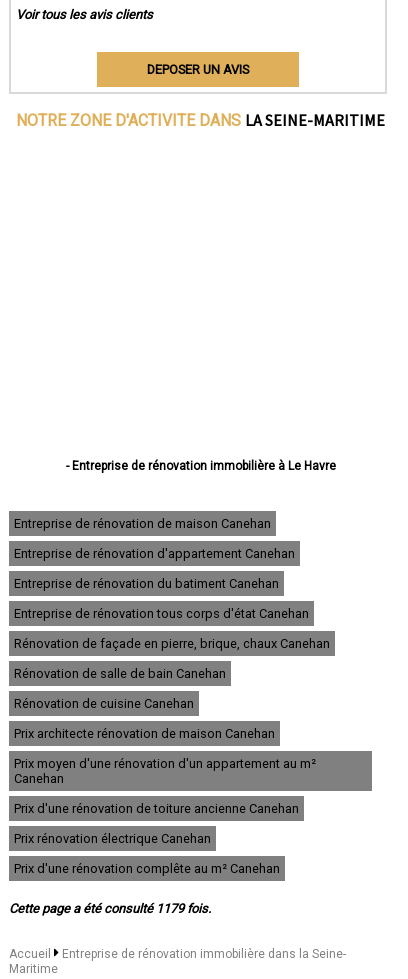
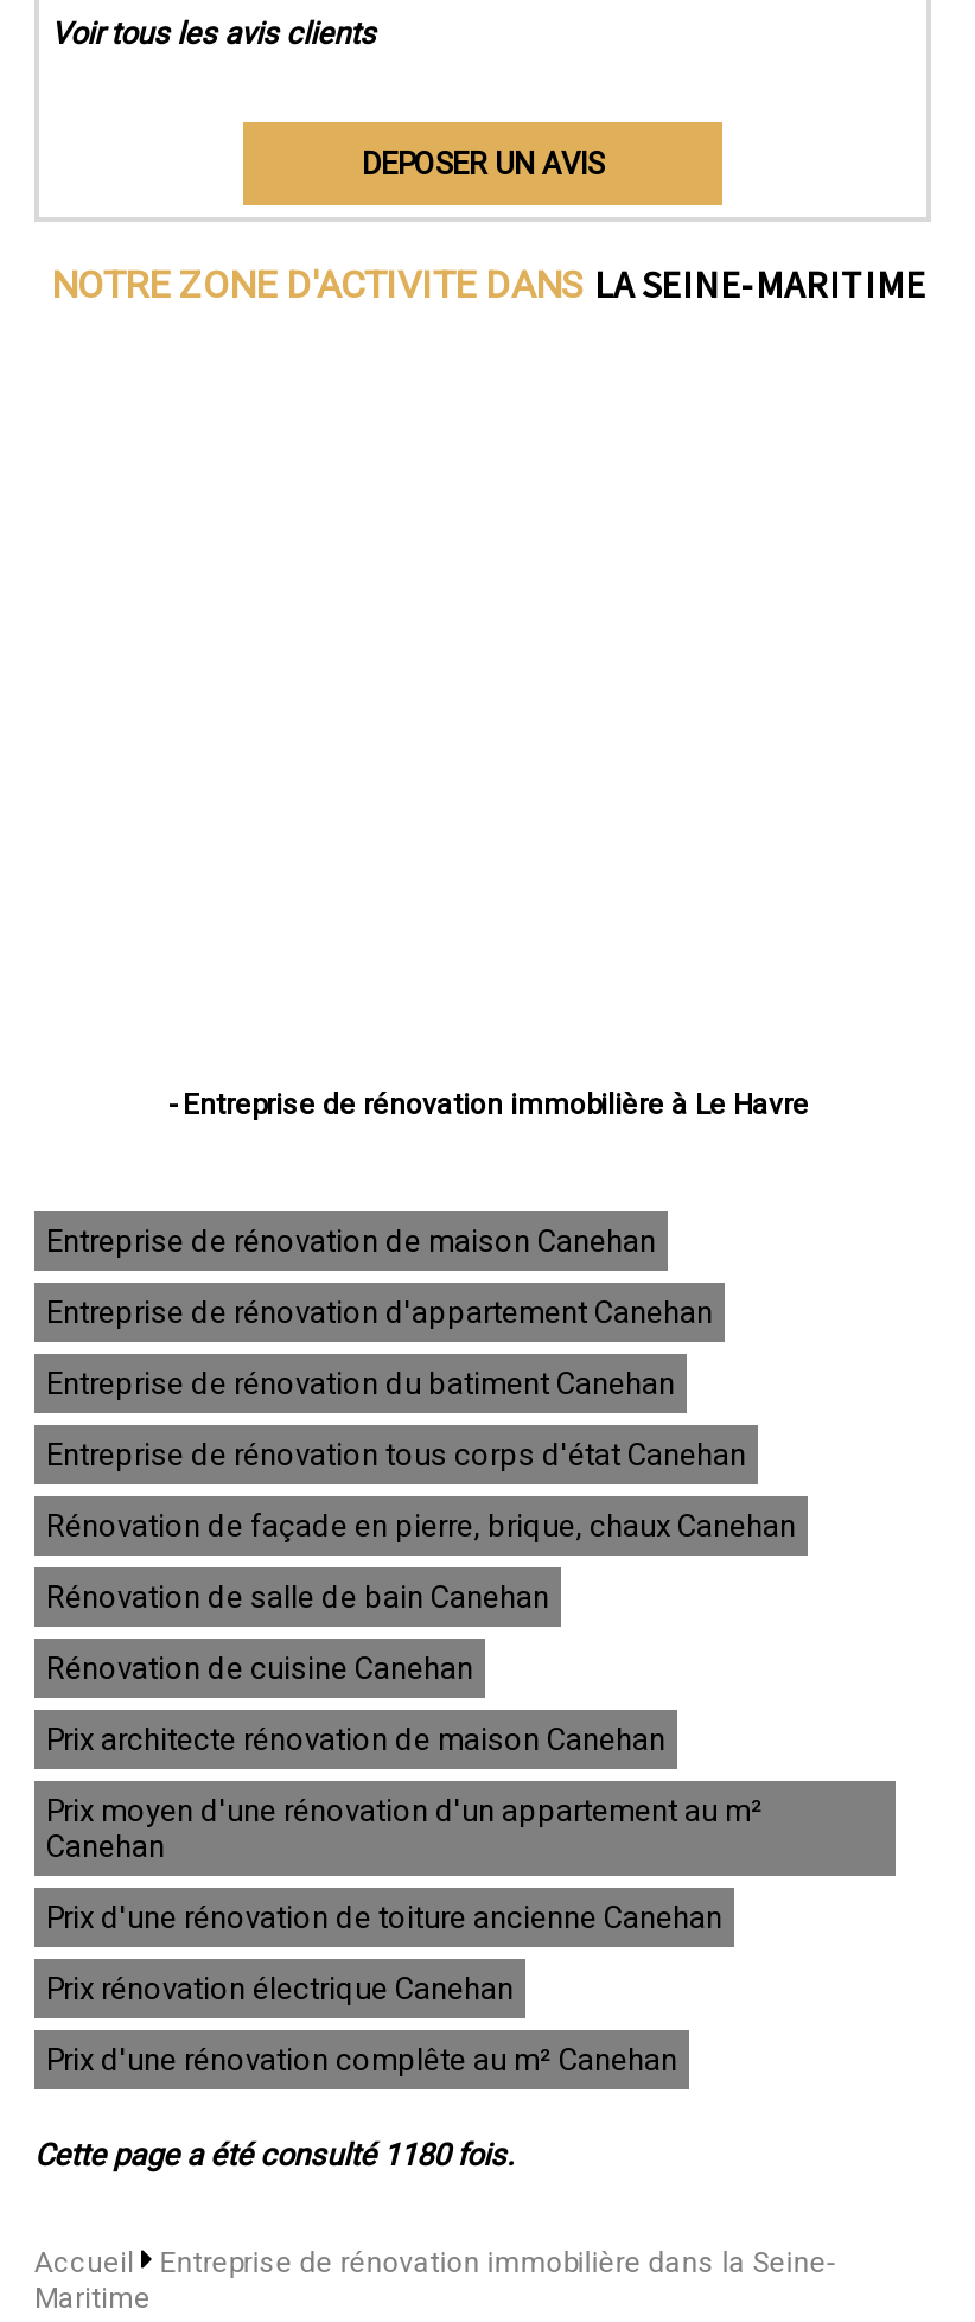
[9,900,211,915] Cette page a été consulté 1179 fois. -> [34,2136,514,2171] Cette page a été consulté 1180 fois.

